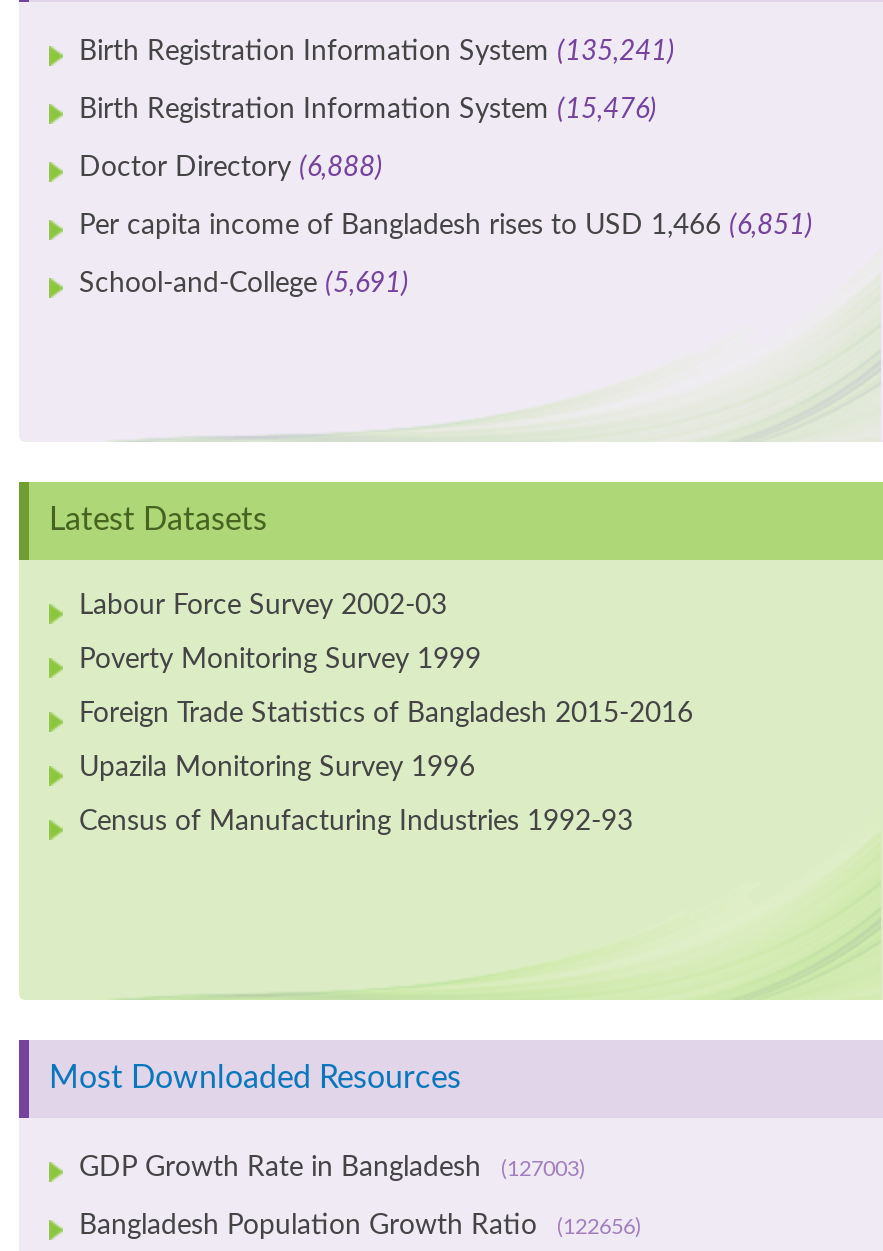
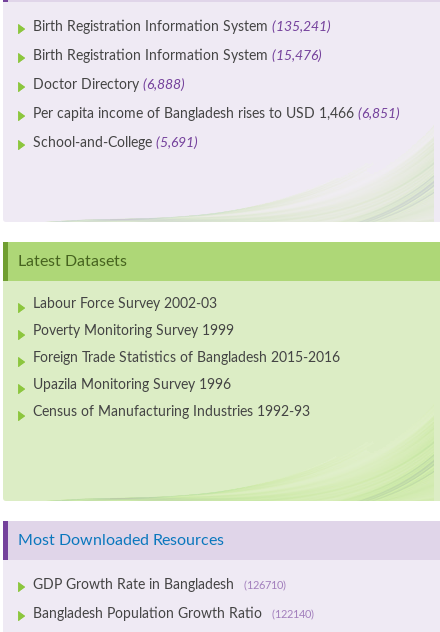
[79,1155,585,1183] GDP Growth Rate in Bangladesh (127003) -> [33,578,286,592] GDP Growth Rate in Bangladesh (126710)
[79,1213,641,1241] Bangladesh Population Growth Ratio (122656) -> [33,607,314,621] Bangladesh Population Growth Ratio (122140)

